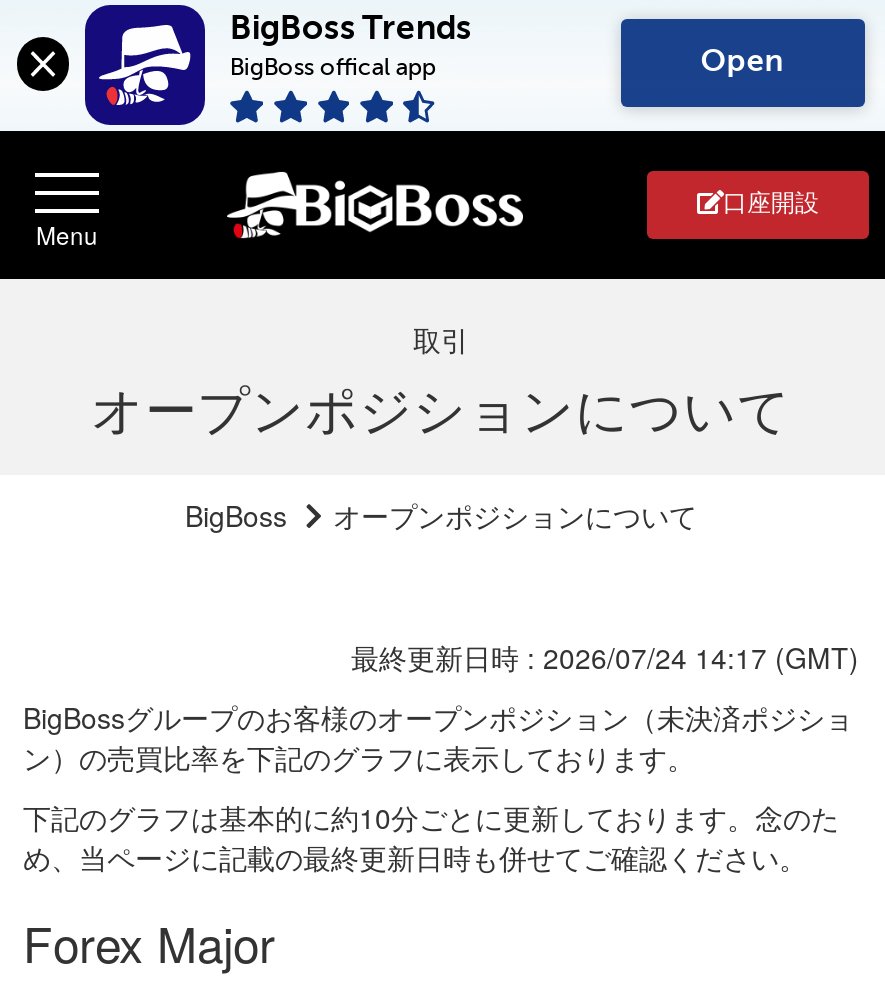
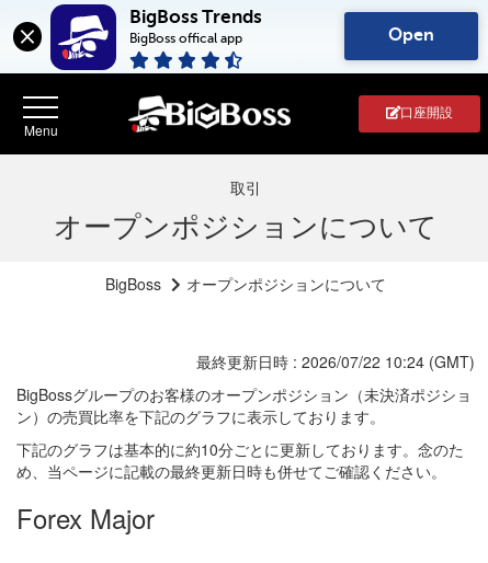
[351,637,859,677] 最終更新日時 : 2026/07/24 14:17 (GMT) -> [196,350,475,372] 最終更新日時 : 2026/07/22 10:24 (GMT)

